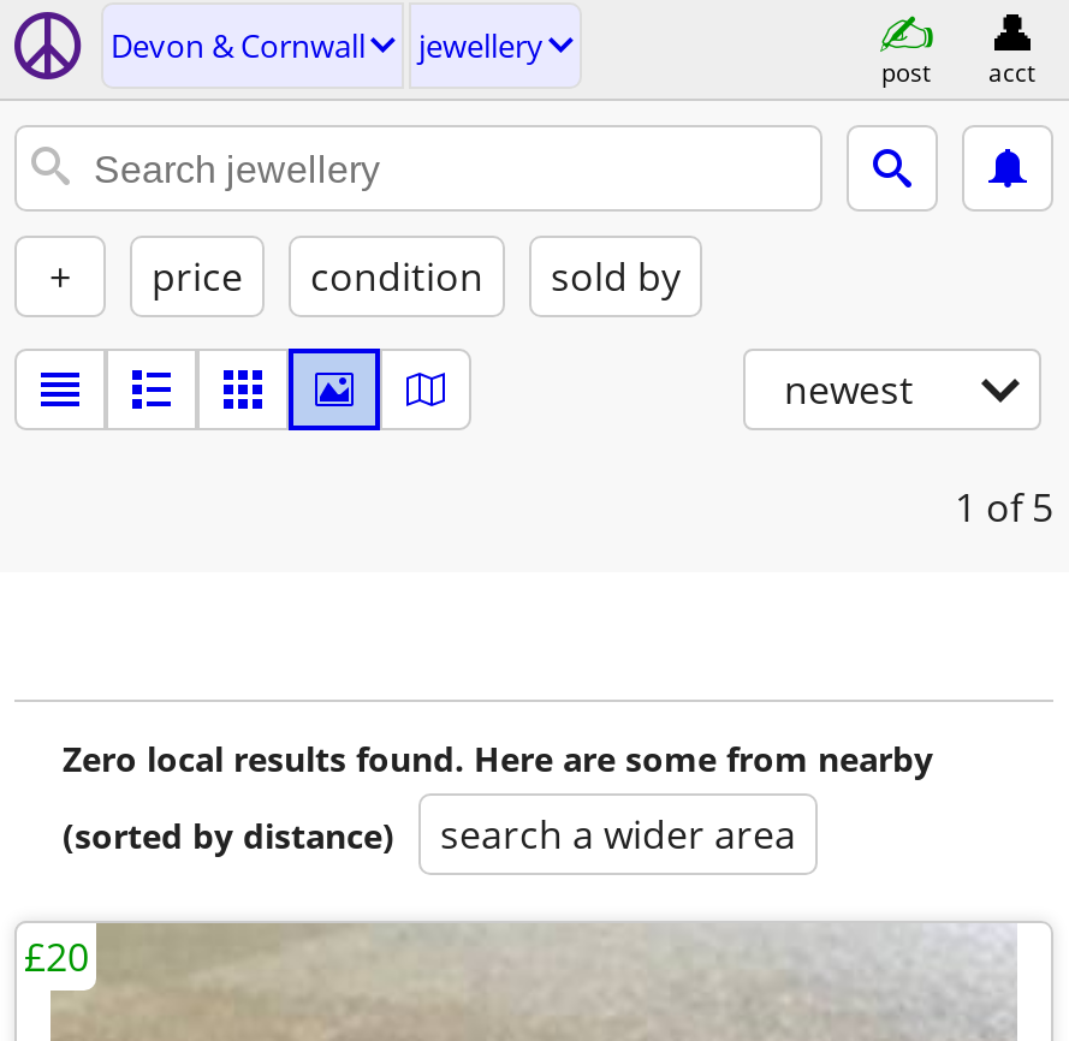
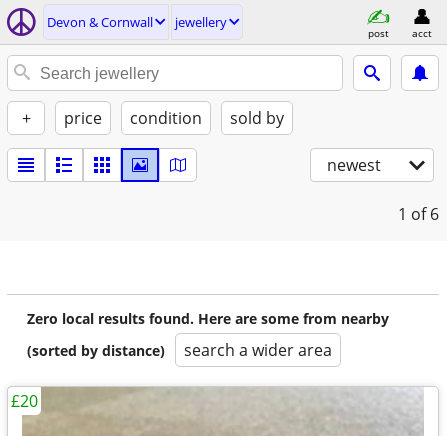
[955,481,1053,534] 1 of 5 -> [398,203,439,225] 1 of 6

